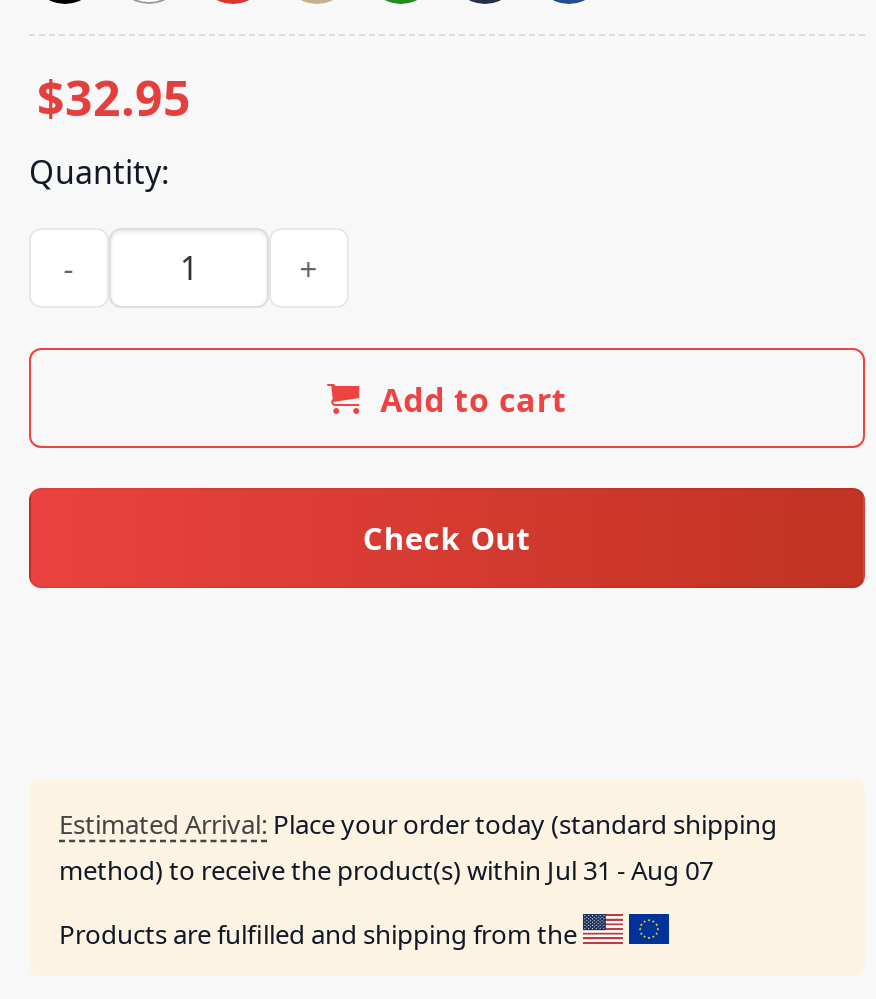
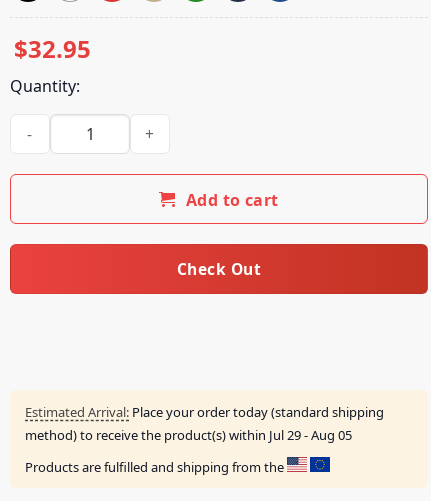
[59,852,713,888] method) to receive the product(s) within Jul 31 - Aug 07 -> [25,426,352,444] method) to receive the product(s) within Jul 29 - Aug 05

